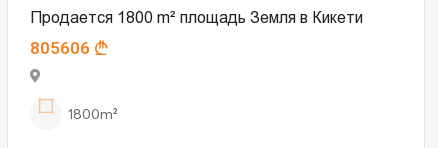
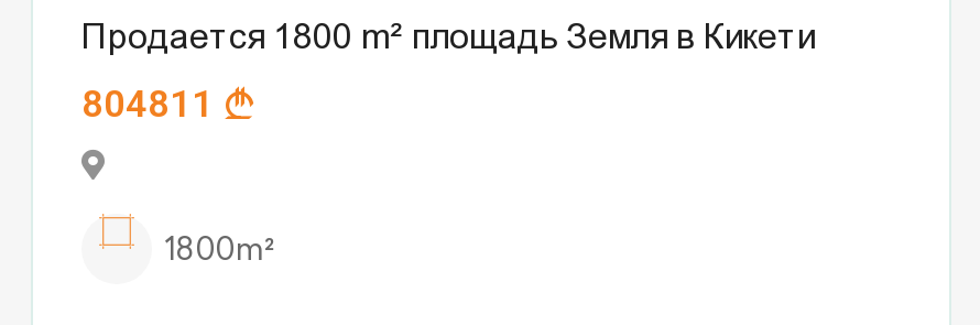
[30,38,90,58] 805606 -> [81,82,214,126] 804811

